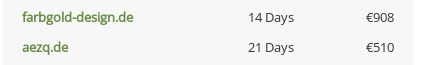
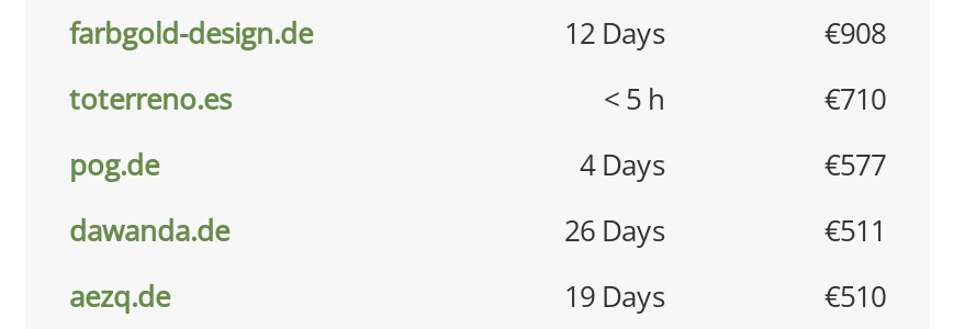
[247,8,293,26] 14 Days -> [564,13,665,53] 12 Days
none -> [69,79,886,250] toterreno.es | < 5 h | €710 | pog.de | 4 Days | €577 | dawanda.de | 26 Days | €511
[247,38,293,56] 21 Days -> [564,276,665,316] 19 Days

